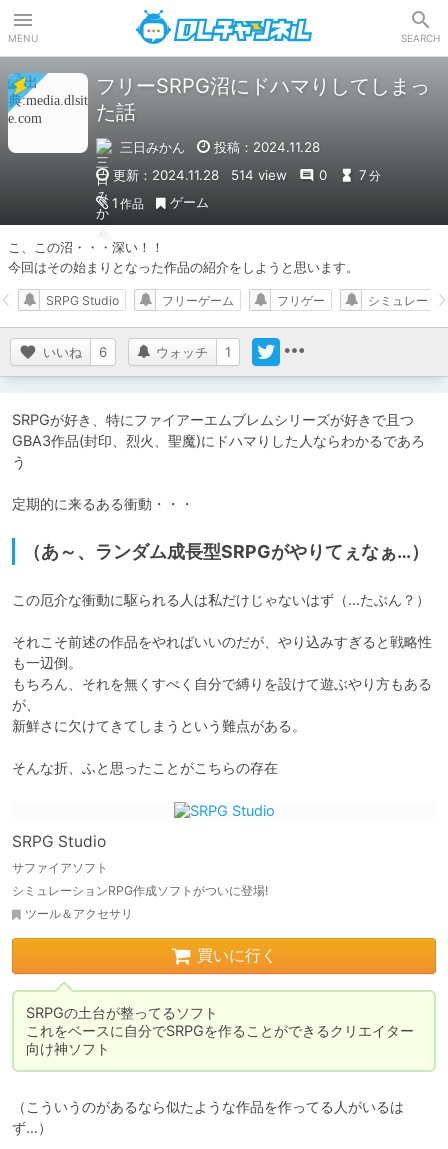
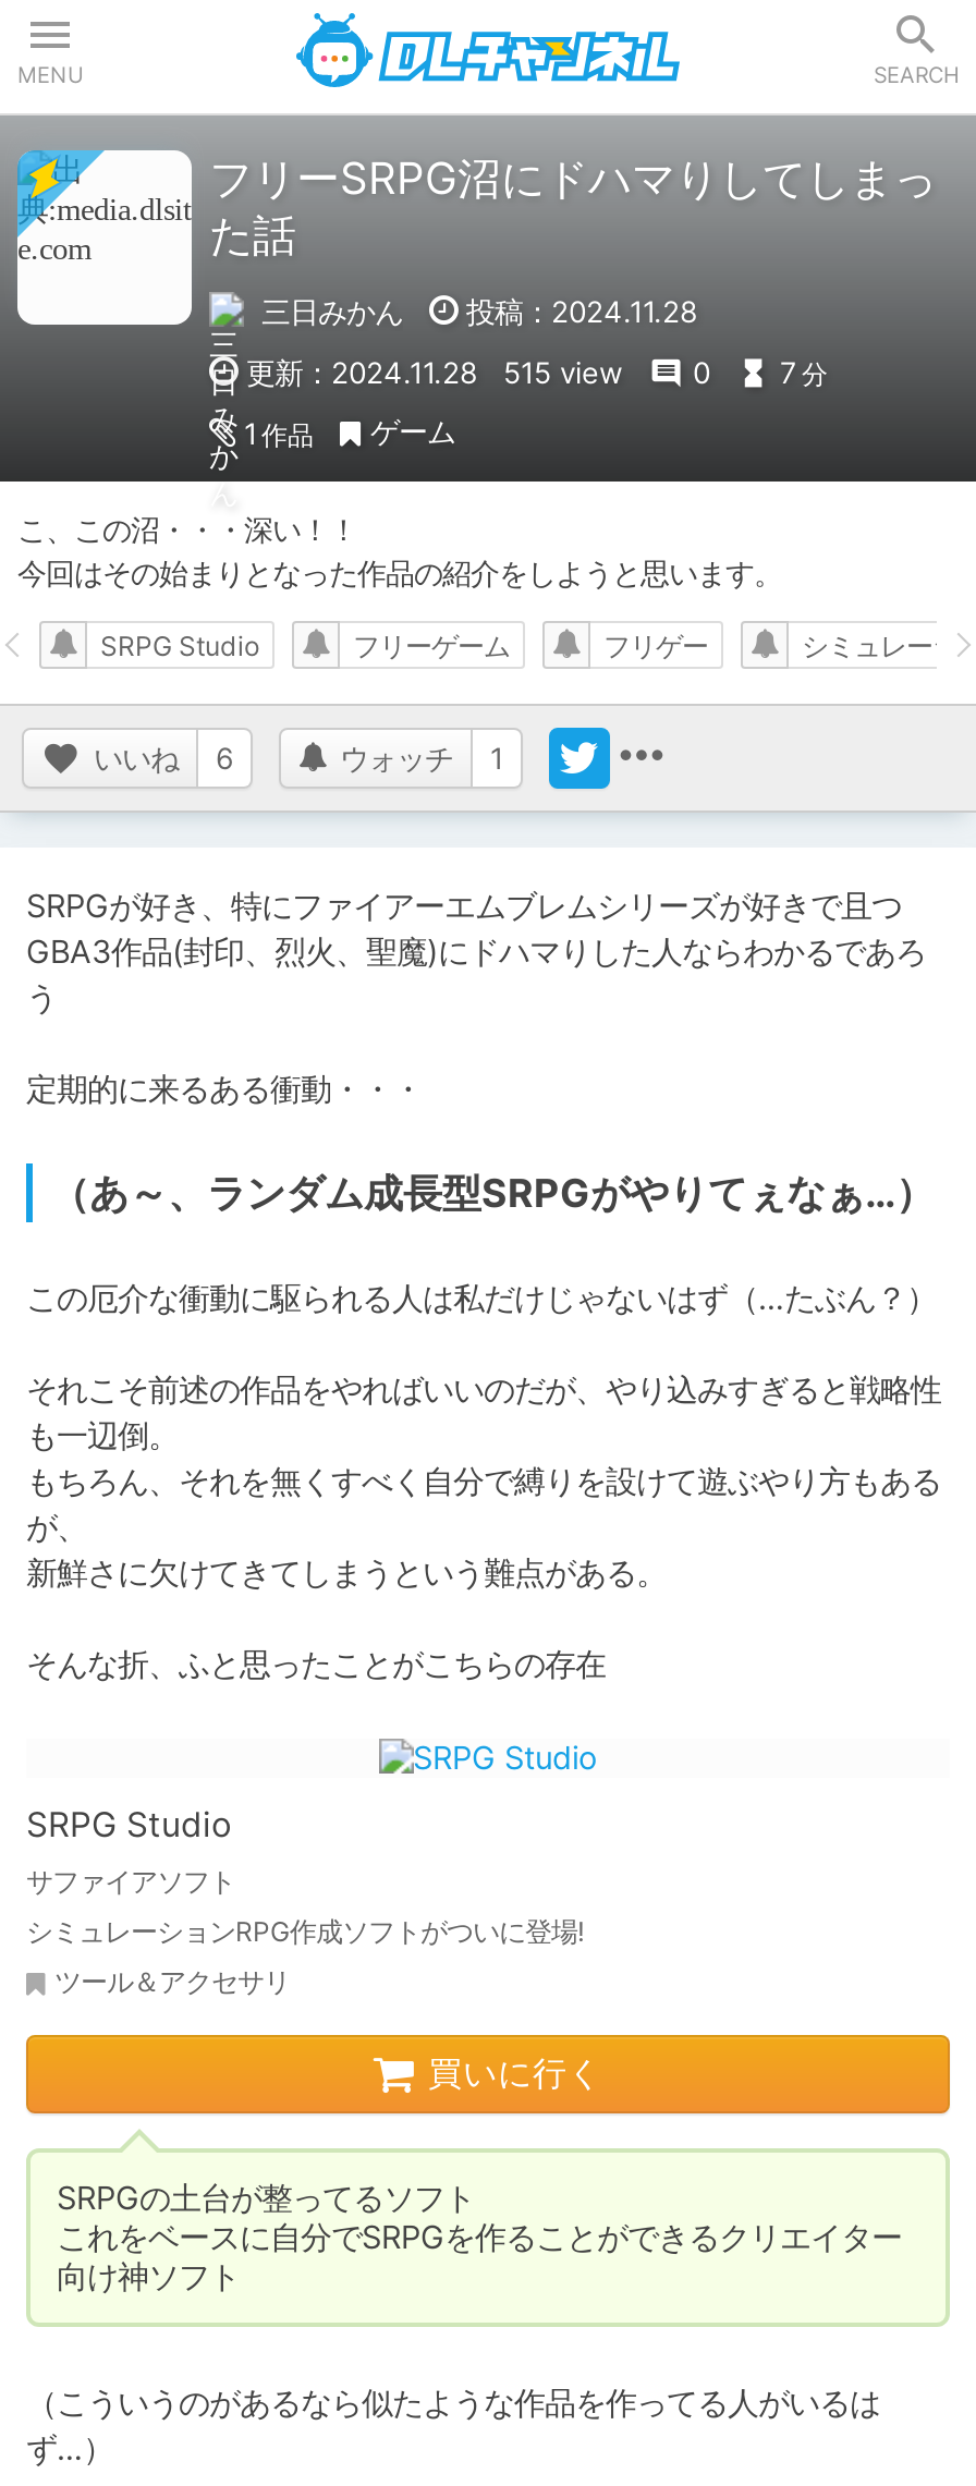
[113,166,381,182] 更新：2024.11.28 514 view 0 7 分 -> [246,354,828,389] 更新：2024.11.28 515 view 0 7 分

